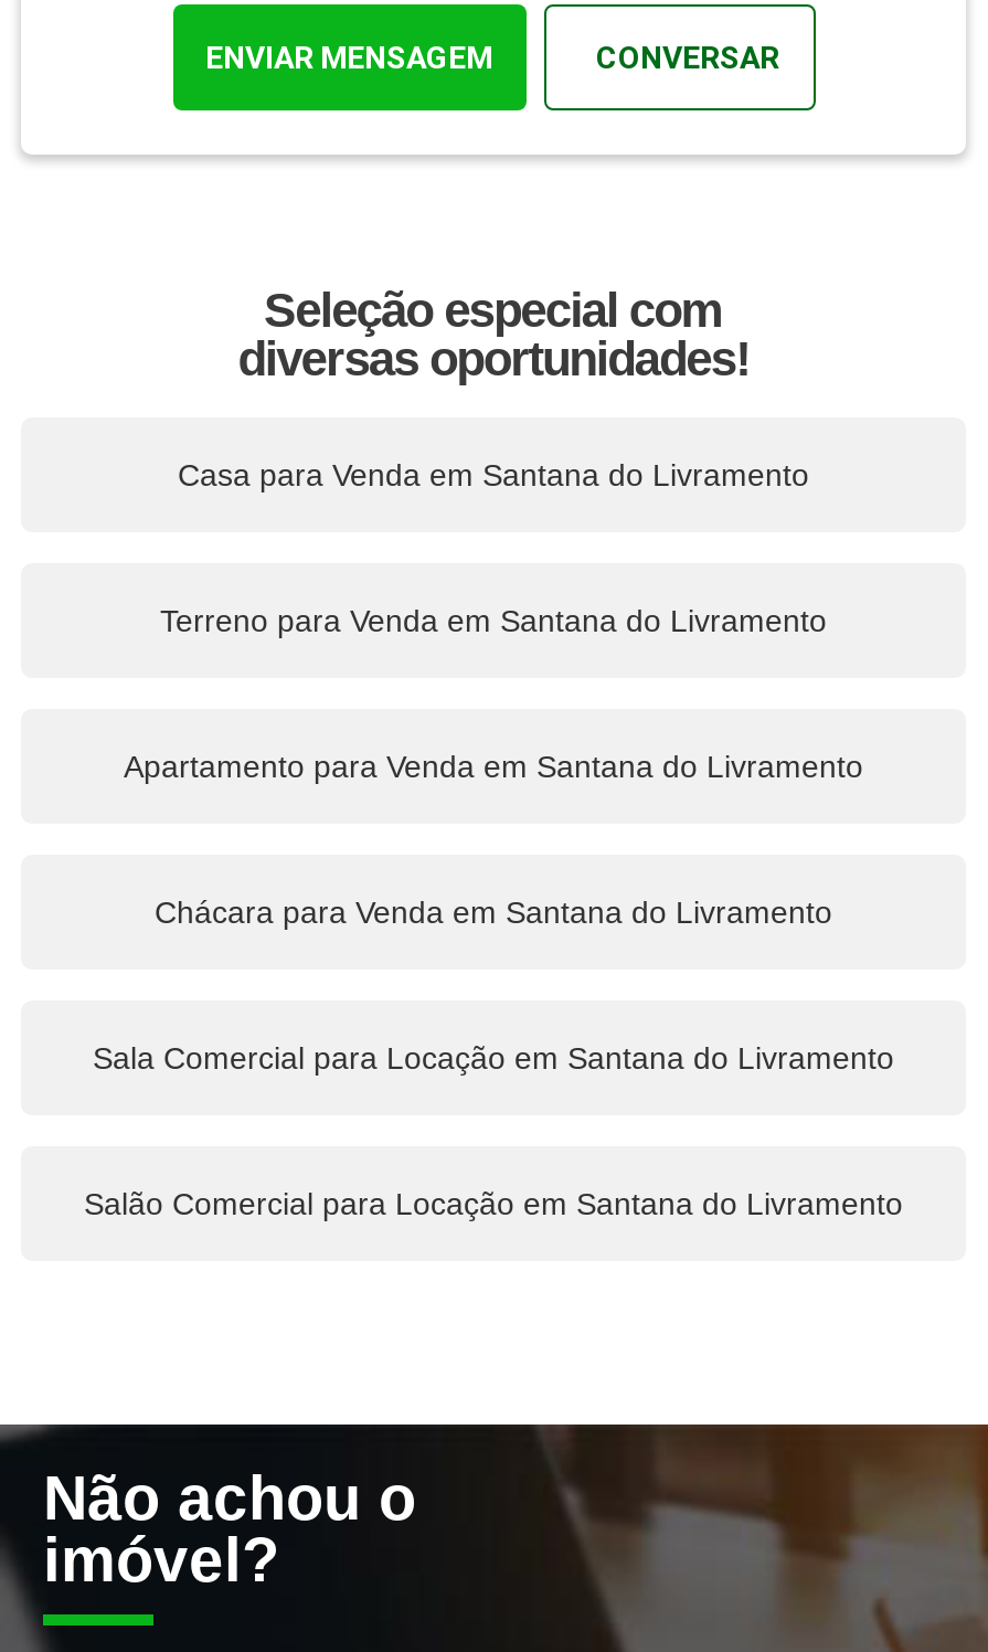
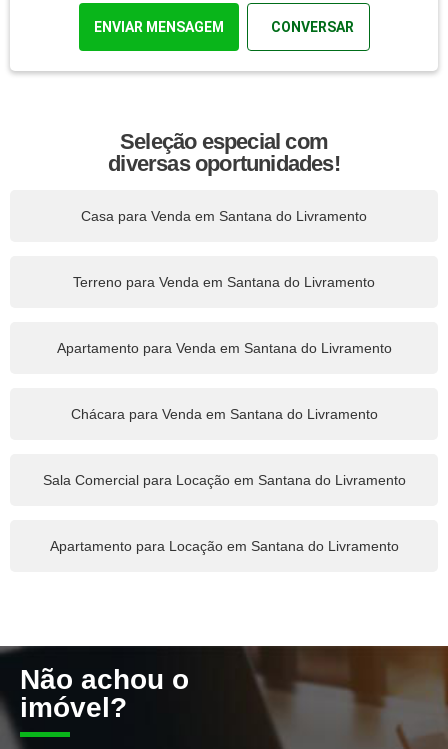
[84,1185,903,1220] Salão Comercial para Locação em Santana do Livramento -> [49,538,398,554] Apartamento para Locação em Santana do Livramento

